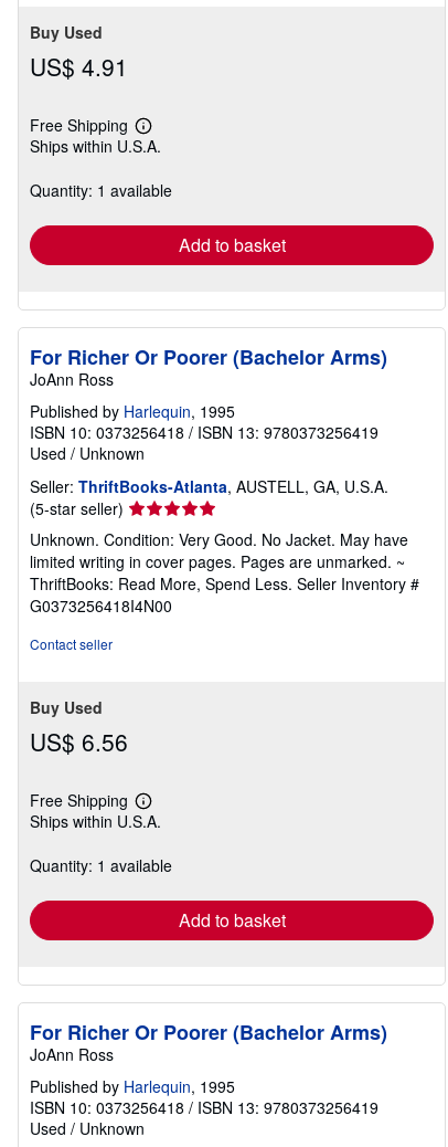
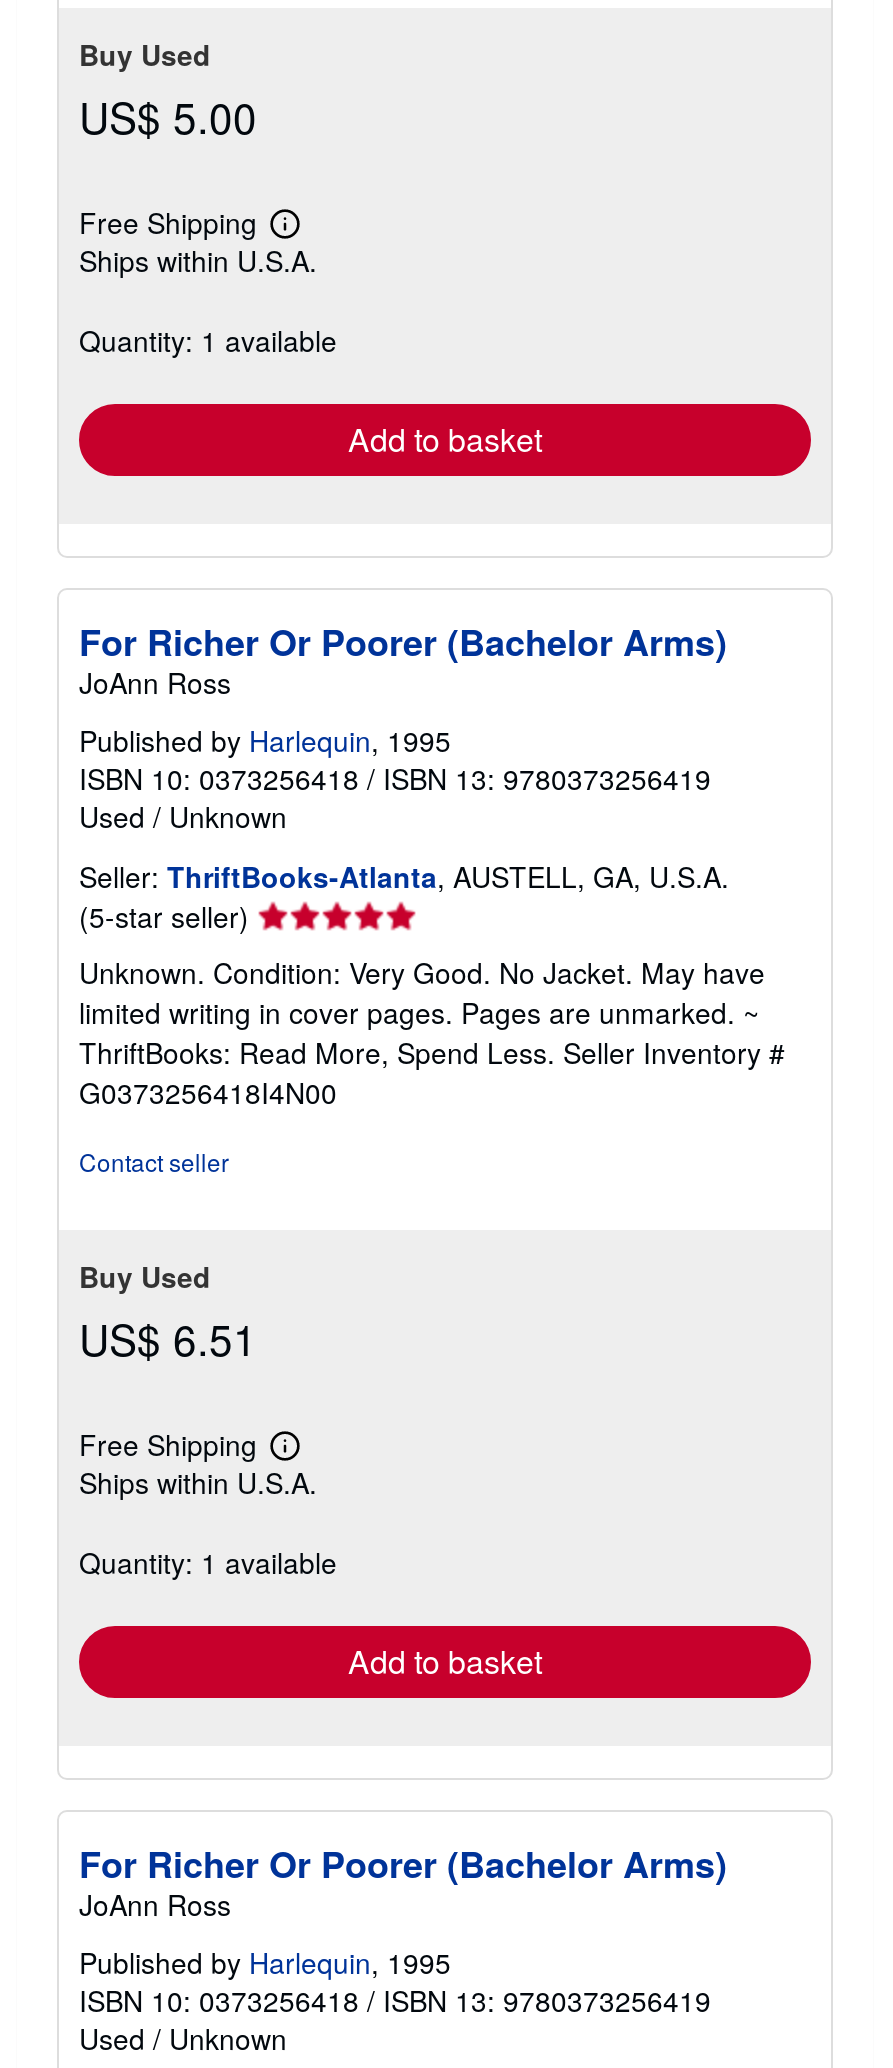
[30,49,128,82] US$ 4.91 -> [79,85,257,145] US$ 5.00
[30,724,128,757] US$ 6.56 -> [79,1307,257,1367] US$ 6.51

